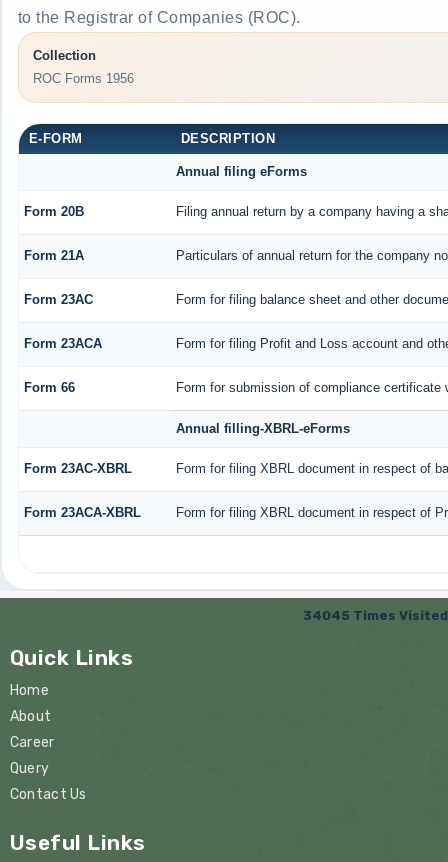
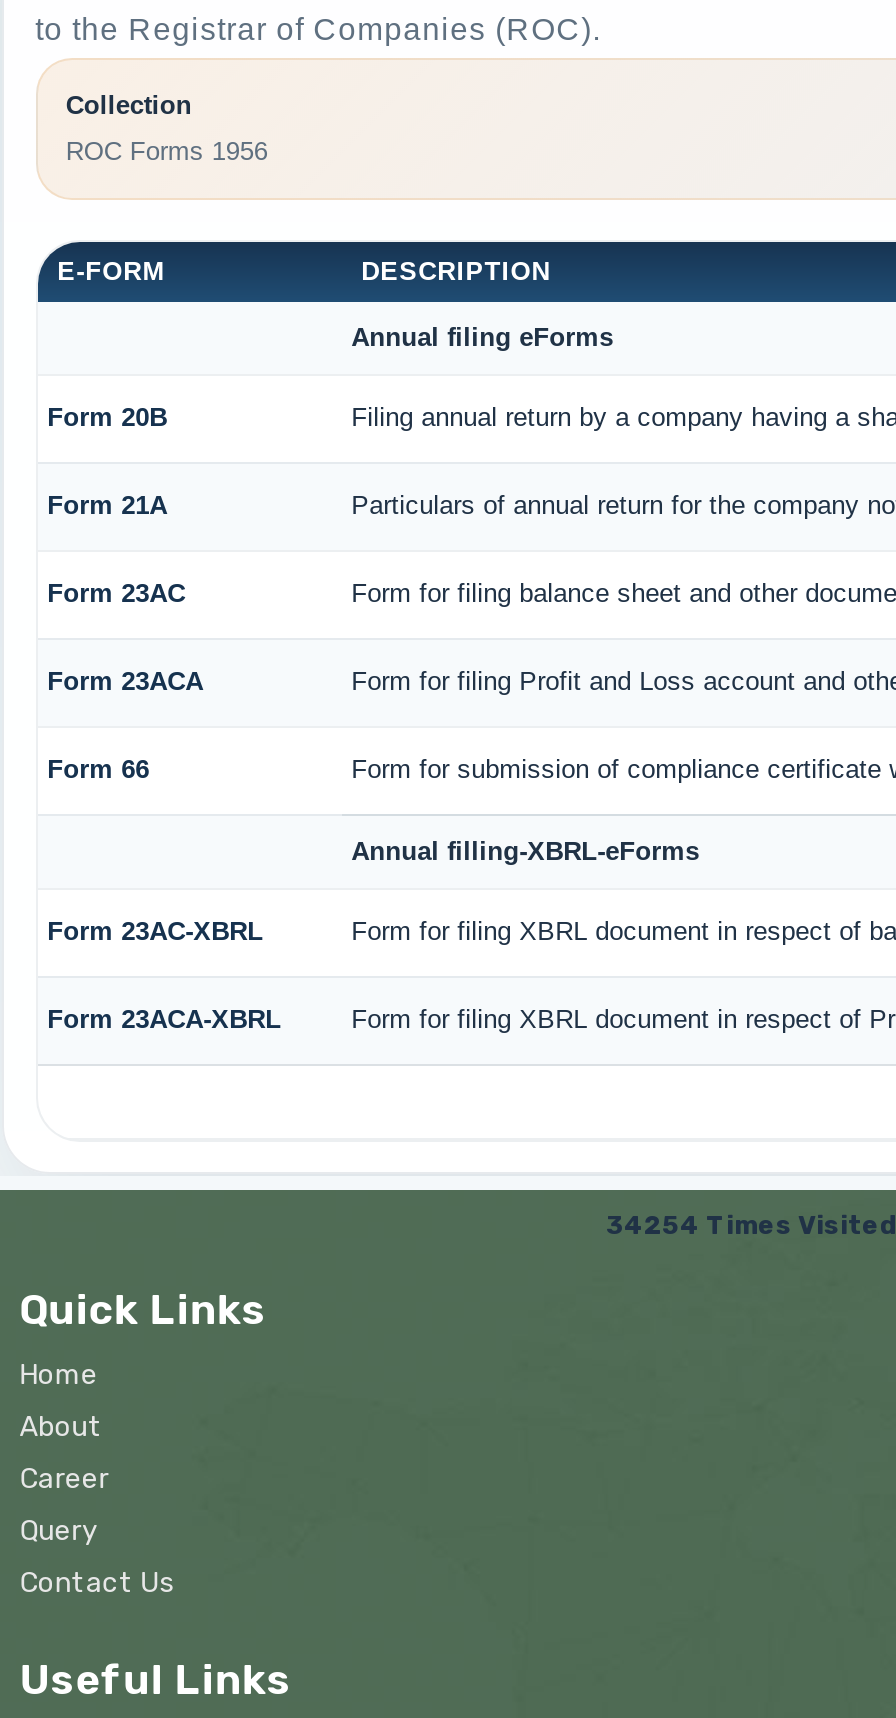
[303,608,448,623] 34045 Times Visited -> [606,1210,896,1240] 34254 Times Visited

